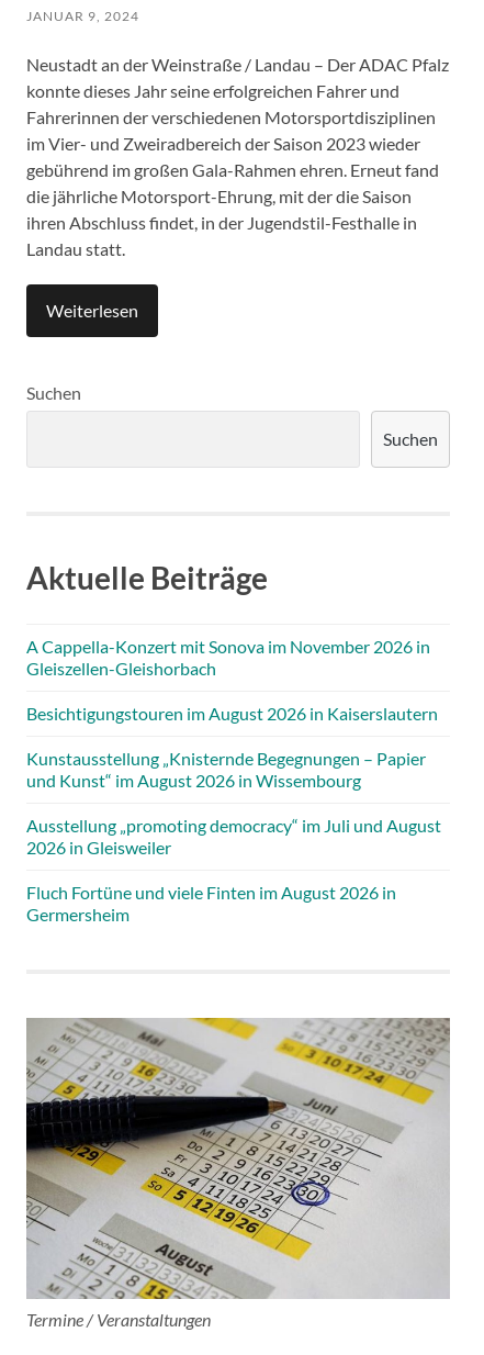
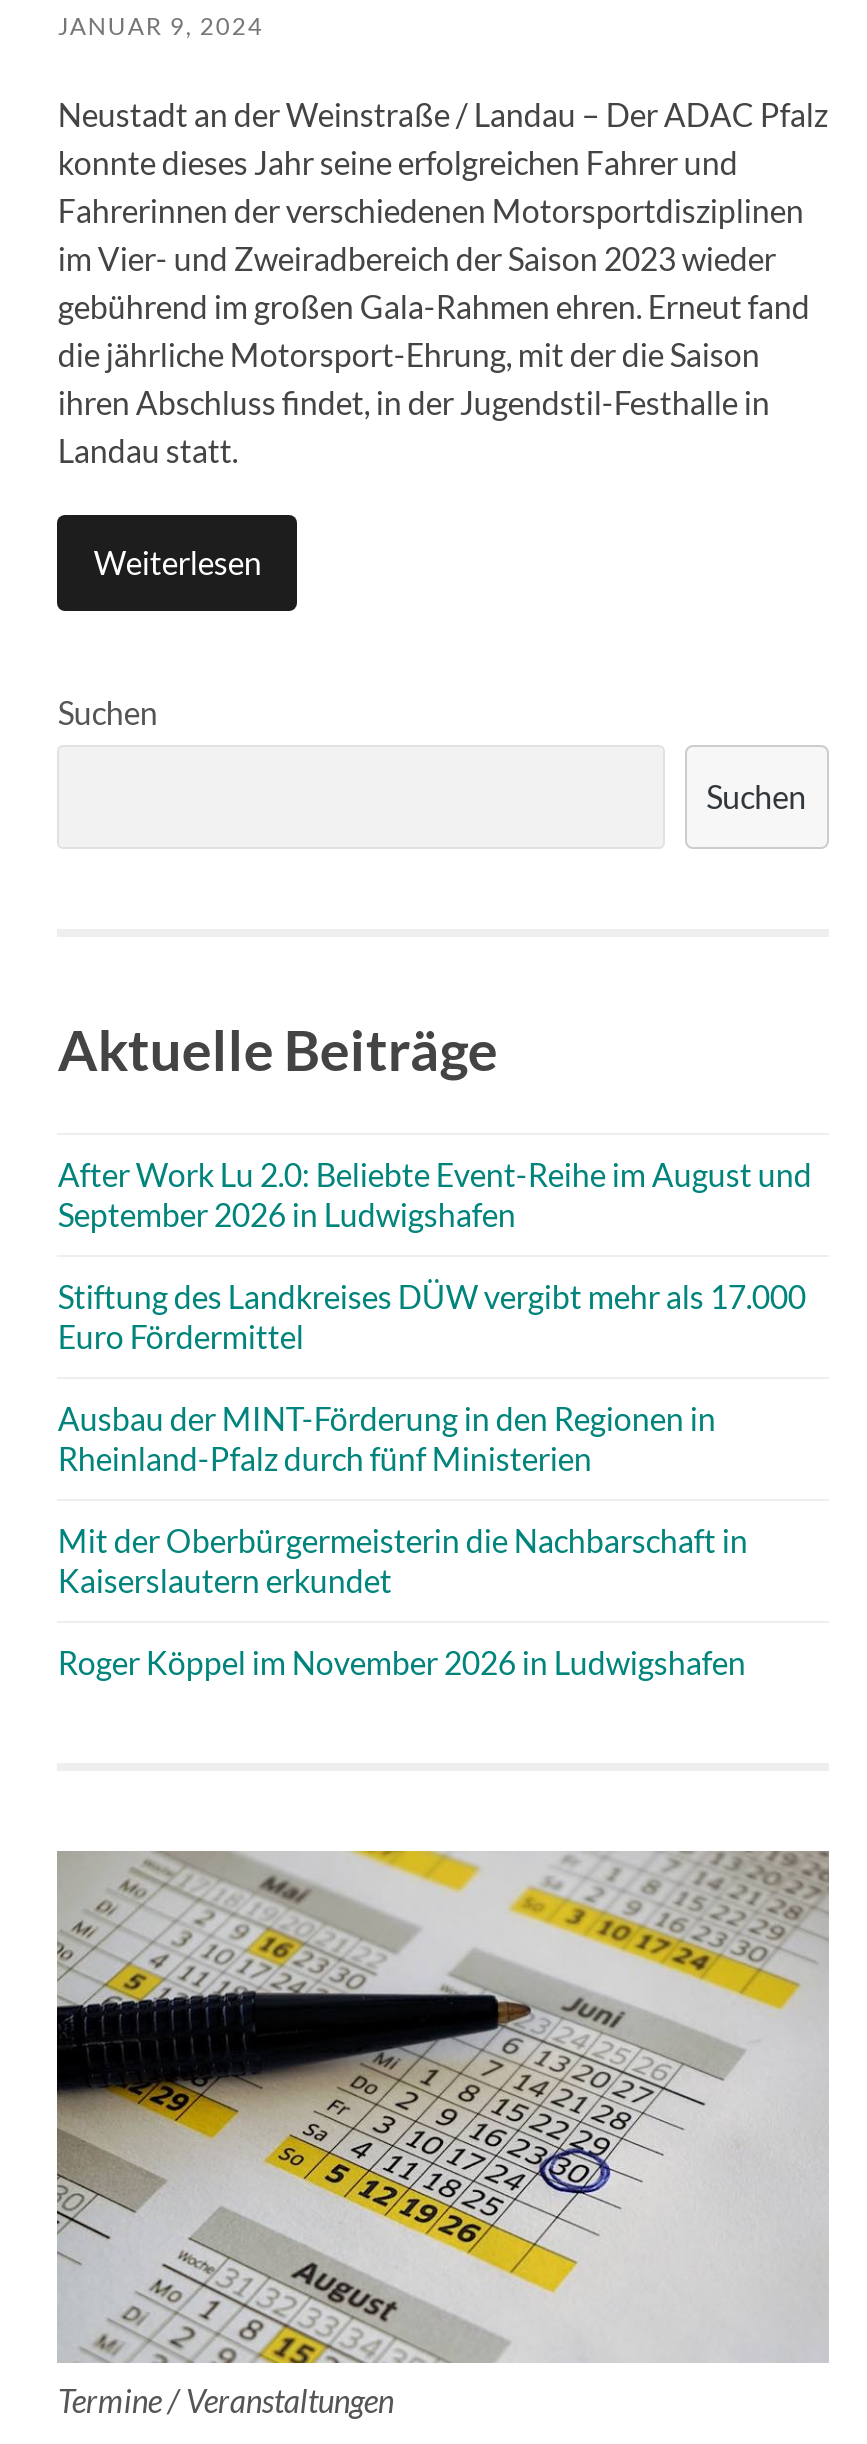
[27,636,431,678] A Cappella-Konzert mit Sonova im November 2026 in | Gleiszellen-Gleishorbach -> [58,1155,812,1233] After Work Lu 2.0: Beliebte Event-Reihe im August und | September 2026 in Ludwigshafen
[27,703,438,723] Besichtigungstouren im August 2026 in Kaiserslautern -> [58,1277,806,1355] Stiftung des Landkreises DÜW vergibt mehr als 17.000 | Euro Fördermittel
[27,748,426,790] Kunstausstellung „Knisternde Begegnungen – Papier | und Kunst“ im August 2026 in Wissembourg -> [58,1399,716,1477] Ausbau der MINT-Förderung in den Regionen in | Rheinland-Pfalz durch fünf Ministerien
[27,815,442,857] Ausstellung „promoting democracy“ im Juli und August | 2026 in Gleisweiler -> [58,1521,748,1599] Mit der Oberbürgermeisterin die Nachbarschaft in | Kaiserslautern erkundet
[27,882,397,924] Fluch Fortüne und viele Finten im August 2026 in | Germersheim -> [58,1643,746,1681] Roger Köppel im November 2026 in Ludwigshafen

